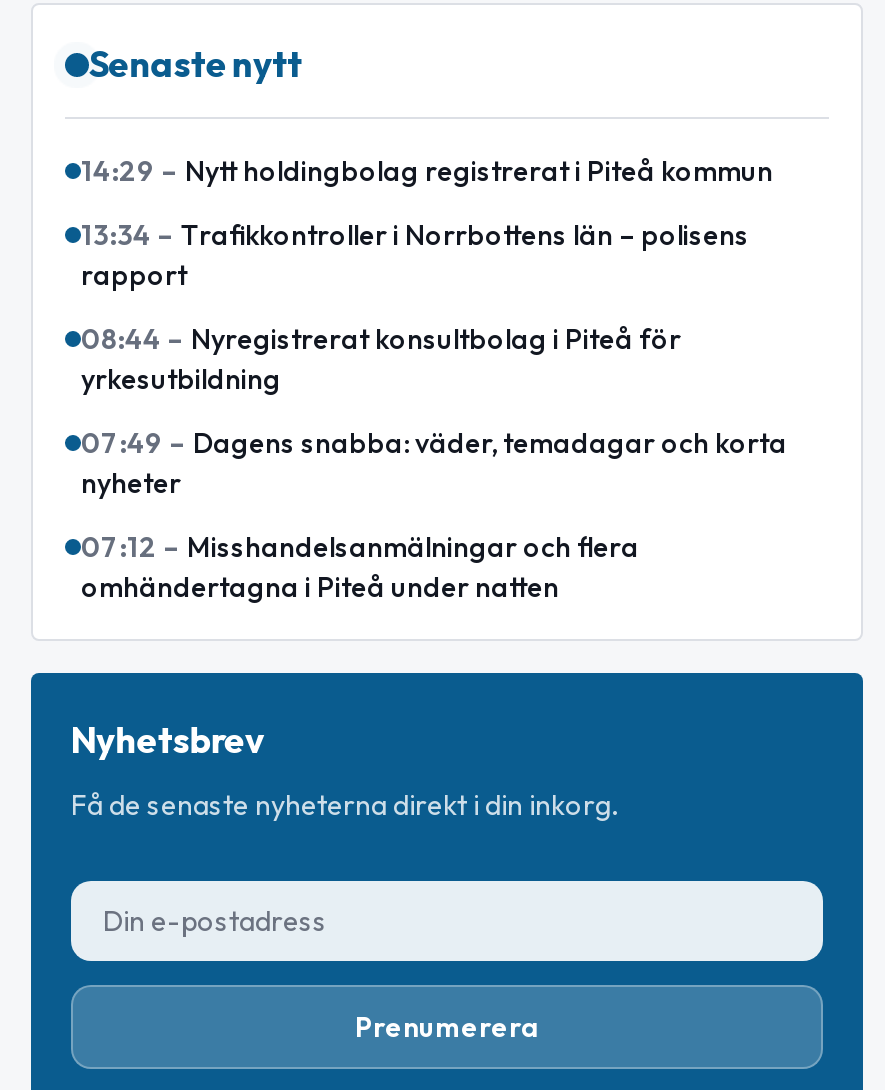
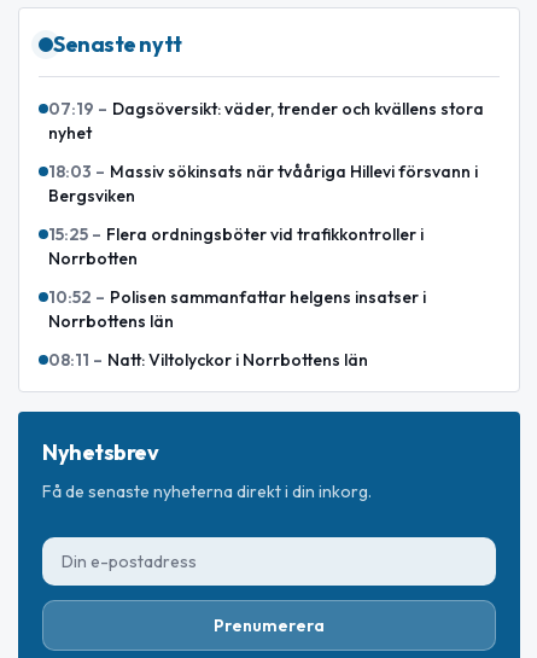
[81,153,773,189] 14:29 – Nytt holdingbolag registrerat i Piteå kommun -> [48,98,484,144] 07:19 – Dagsöversikt: väder, trender och kvällens stora | nyhet
[81,217,749,293] 13:34 – Trafikkontroller i Norrbottens län – polisens | rapport -> [48,161,478,207] 18:03 – Massiv sökinsats när tvååriga Hillevi försvann i | Bergsviken
[81,321,681,397] 08:44 – Nyregistrerat konsultbolag i Piteå för | yrkesutbildning -> [48,224,424,269] 15:25 – Flera ordningsböter vid trafikkontroller i | Norrbotten
[81,425,787,501] 07:49 – Dagens snabba: väder, temadagar och korta | nyheter -> [48,286,426,332] 10:52 – Polisen sammanfattar helgens insatser i | Norrbottens län
[81,529,639,605] 07:12 – Misshandelsanmälningar och flera | omhändertagna i Piteå under natten -> [48,349,368,371] 08:11 – Natt: Viltolyckor i Norrbottens län

